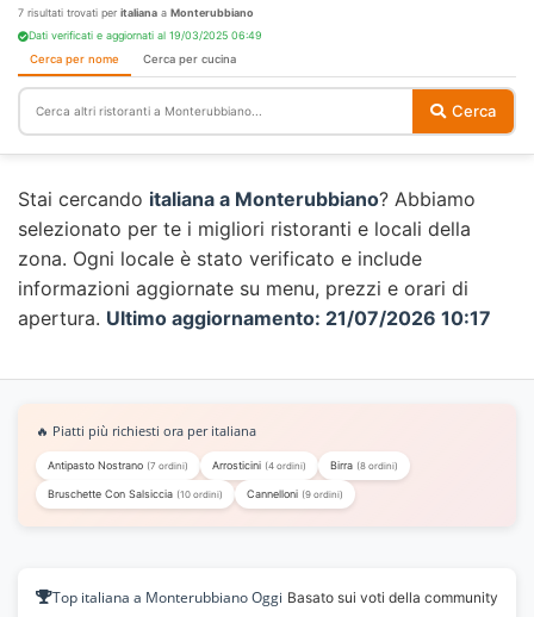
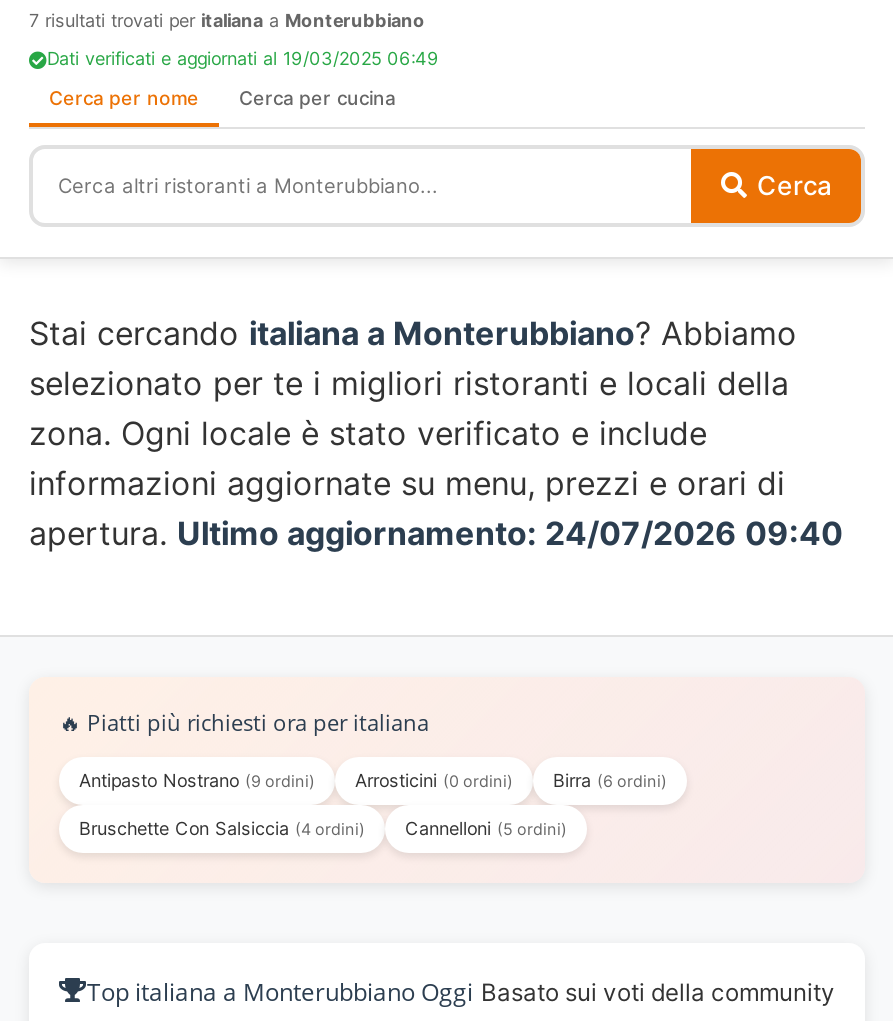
[18,306,491,330] apertura. Ultimo aggiornamento: 21/07/2026 10:17 -> [29,513,843,553] apertura. Ultimo aggiornamento: 24/07/2026 09:40
[48,458,188,471] Antipasto Nostrano (7 ordini) -> [79,768,315,790] Antipasto Nostrano (9 ordini)
[212,458,306,471] Arrosticini (4 ordini) -> [355,768,513,790] Arrosticini (0 ordini)
[330,458,398,471] Birra (8 ordini) -> [553,768,667,790] Birra (6 ordini)
[48,487,223,500] Bruschette Con Salsiccia (10 ordini) -> [79,816,365,838] Bruschette Con Salsiccia (4 ordini)
[247,487,343,500] Cannelloni (9 ordini) -> [405,816,567,838] Cannelloni (5 ordini)

